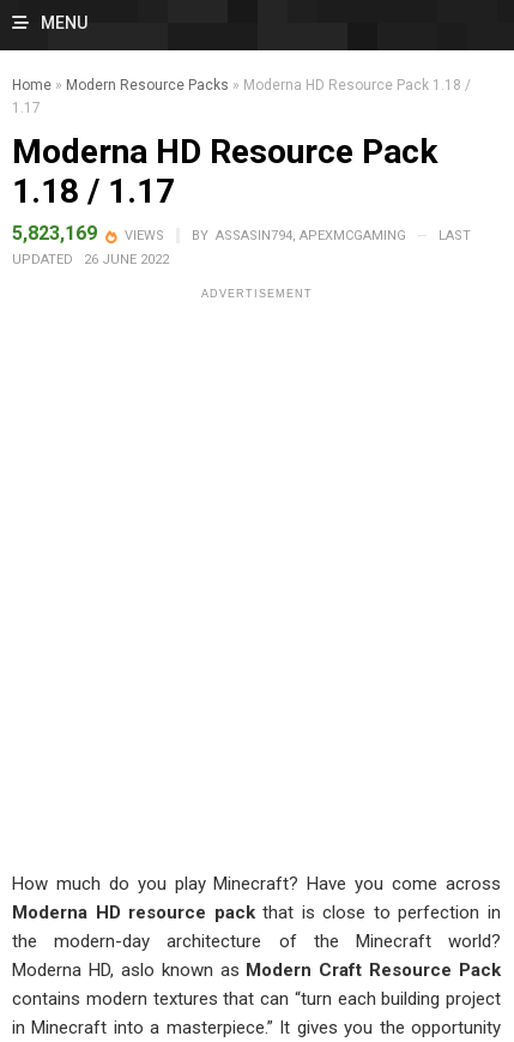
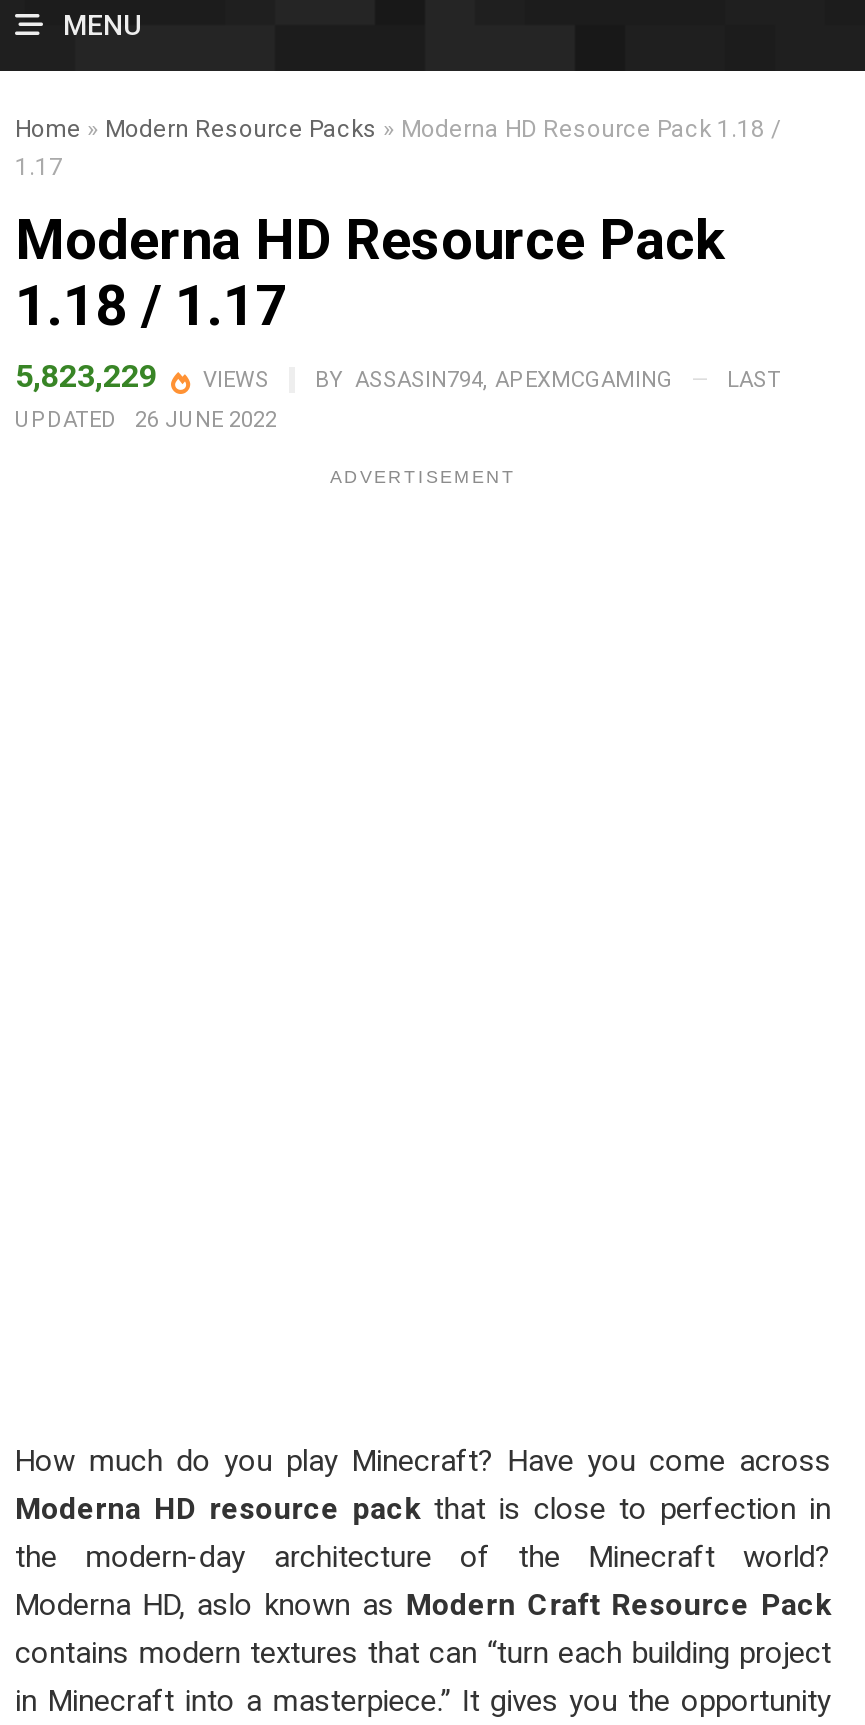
[12,222,471,245] 5,823,169 VIEWS BY ASSASIN794, APEXMCGAMING — LAST -> [15,357,781,395] 5,823,229 VIEWS BY ASSASIN794, APEXMCGAMING — LAST

